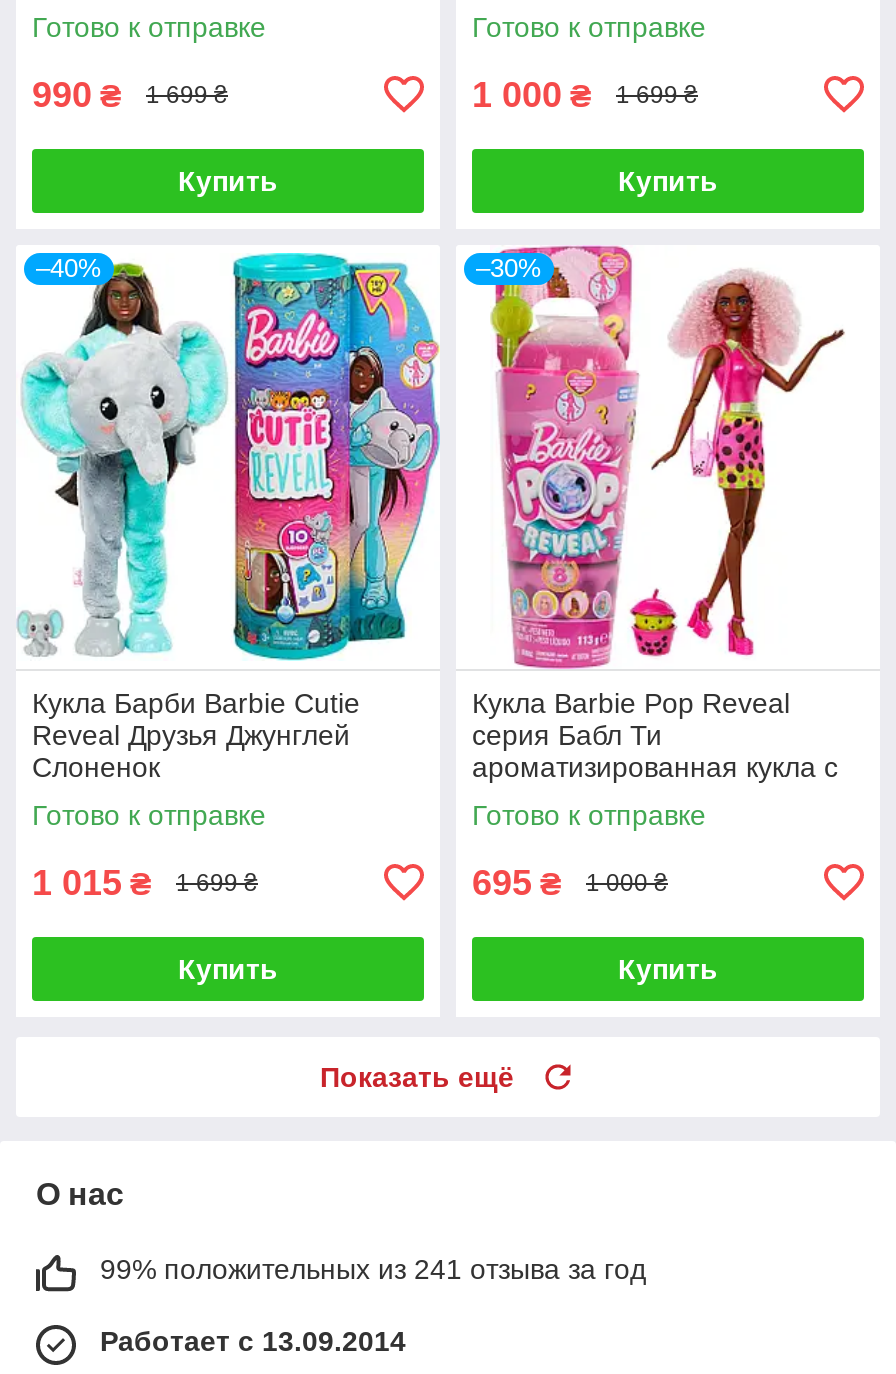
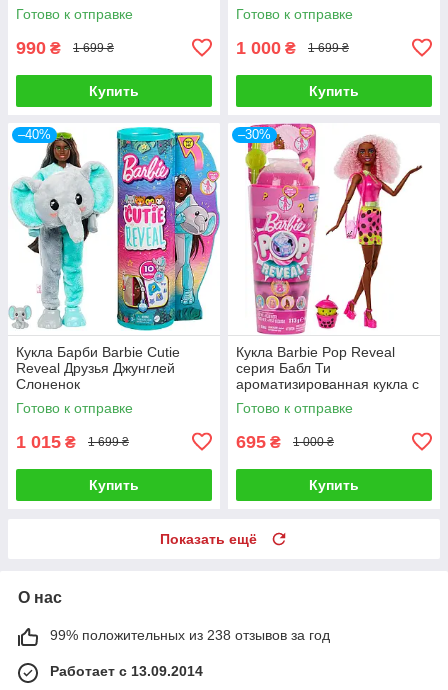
[100,1253,646,1285] 99% положительных из 241 отзыва за год -> [50,627,330,643] 99% положительных из 238 отзывов за год

